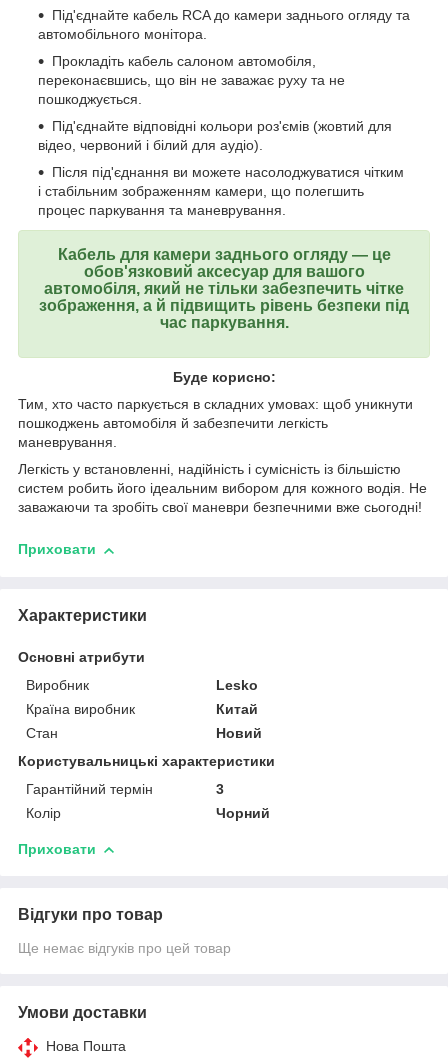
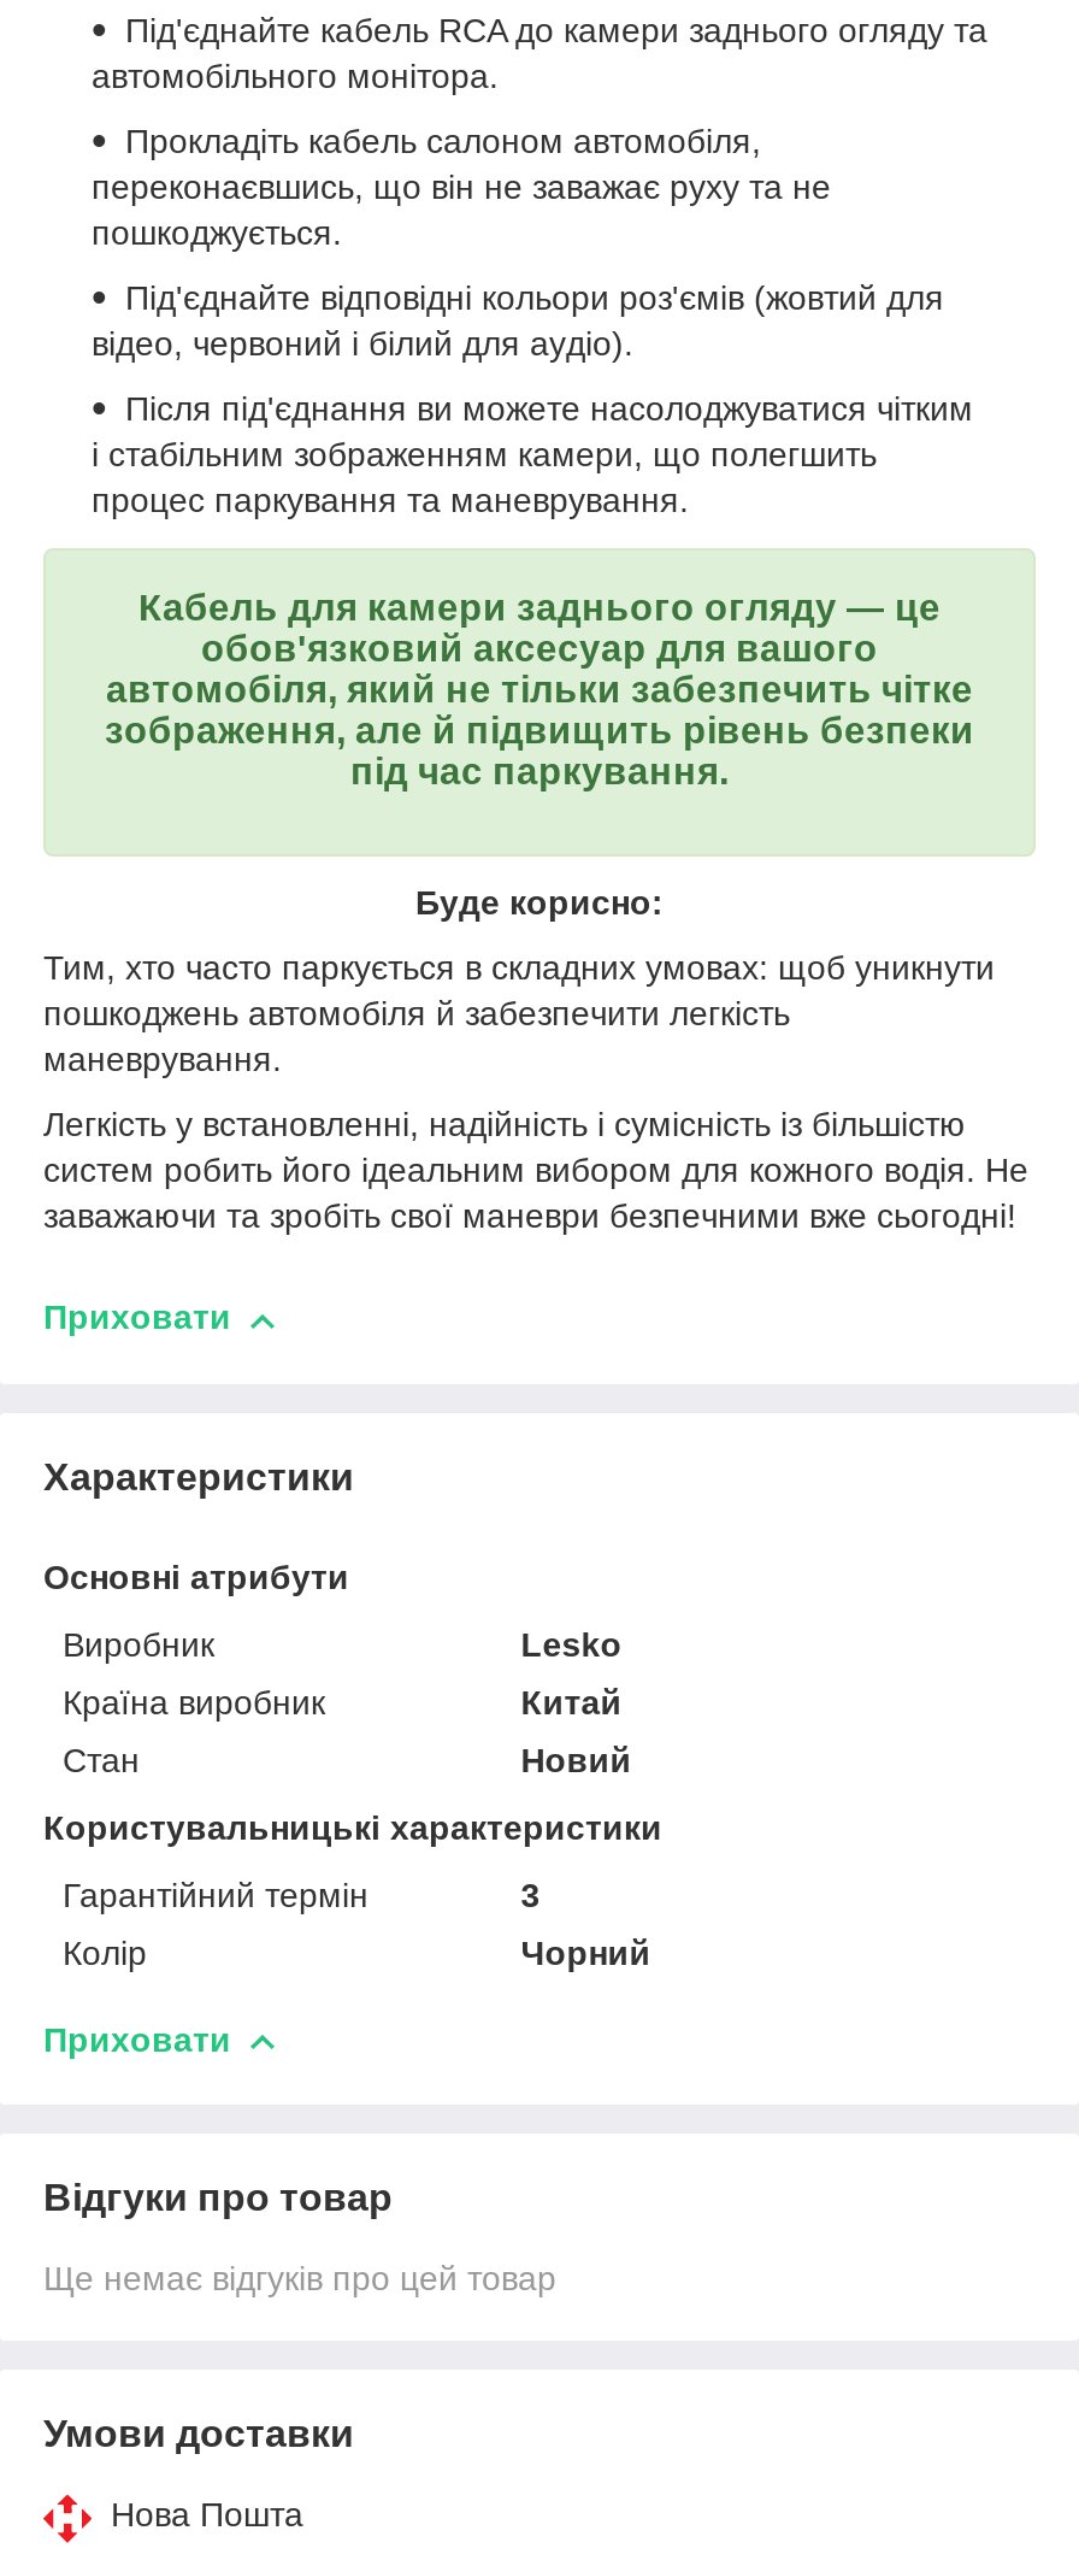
[39,297,409,331] зображення, а й підвищить рівень безпеки під | час паркування. -> [105,711,974,793] зображення, але й підвищить рівень безпеки | під час паркування.

